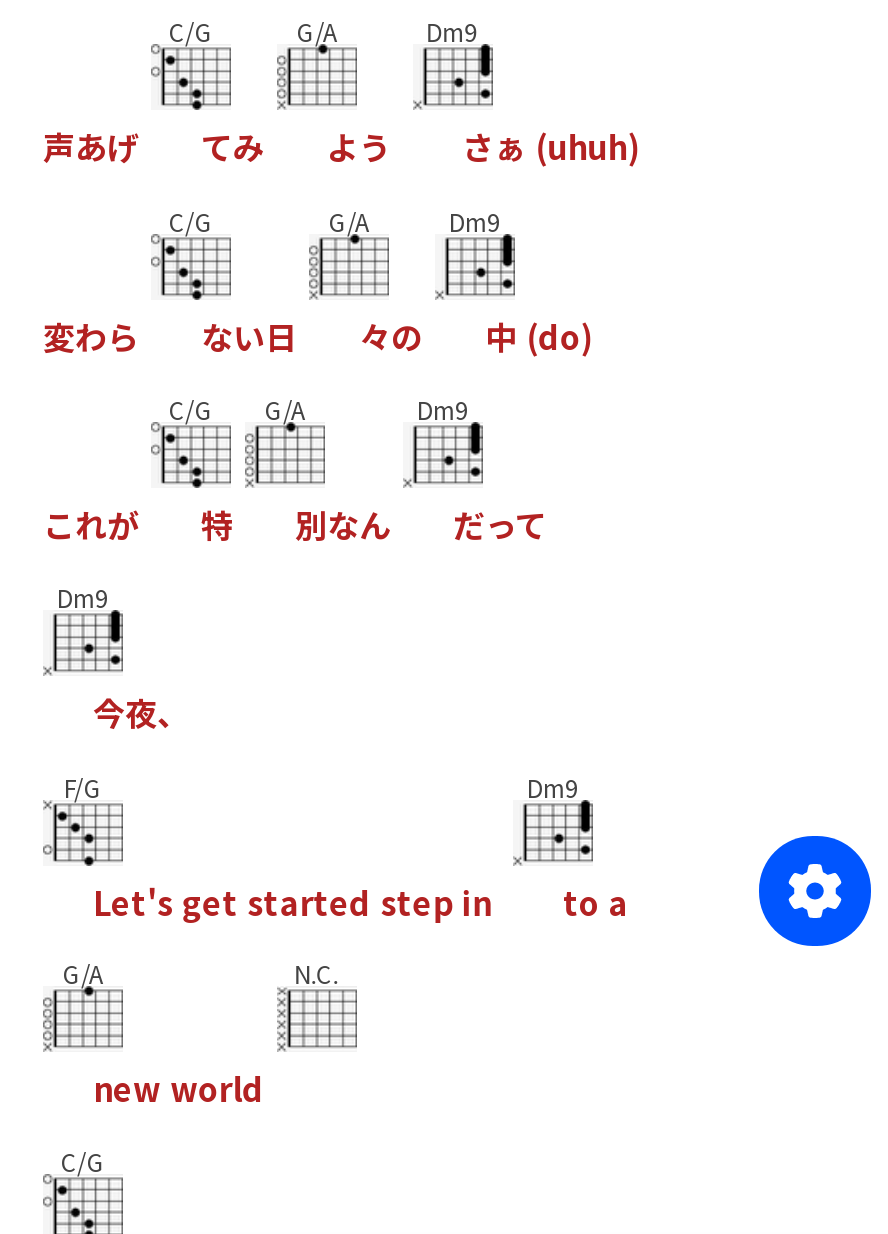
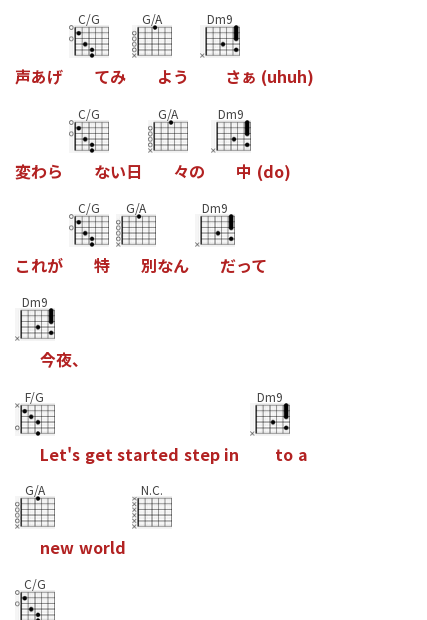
[757,834,873,948] [image] -> none

